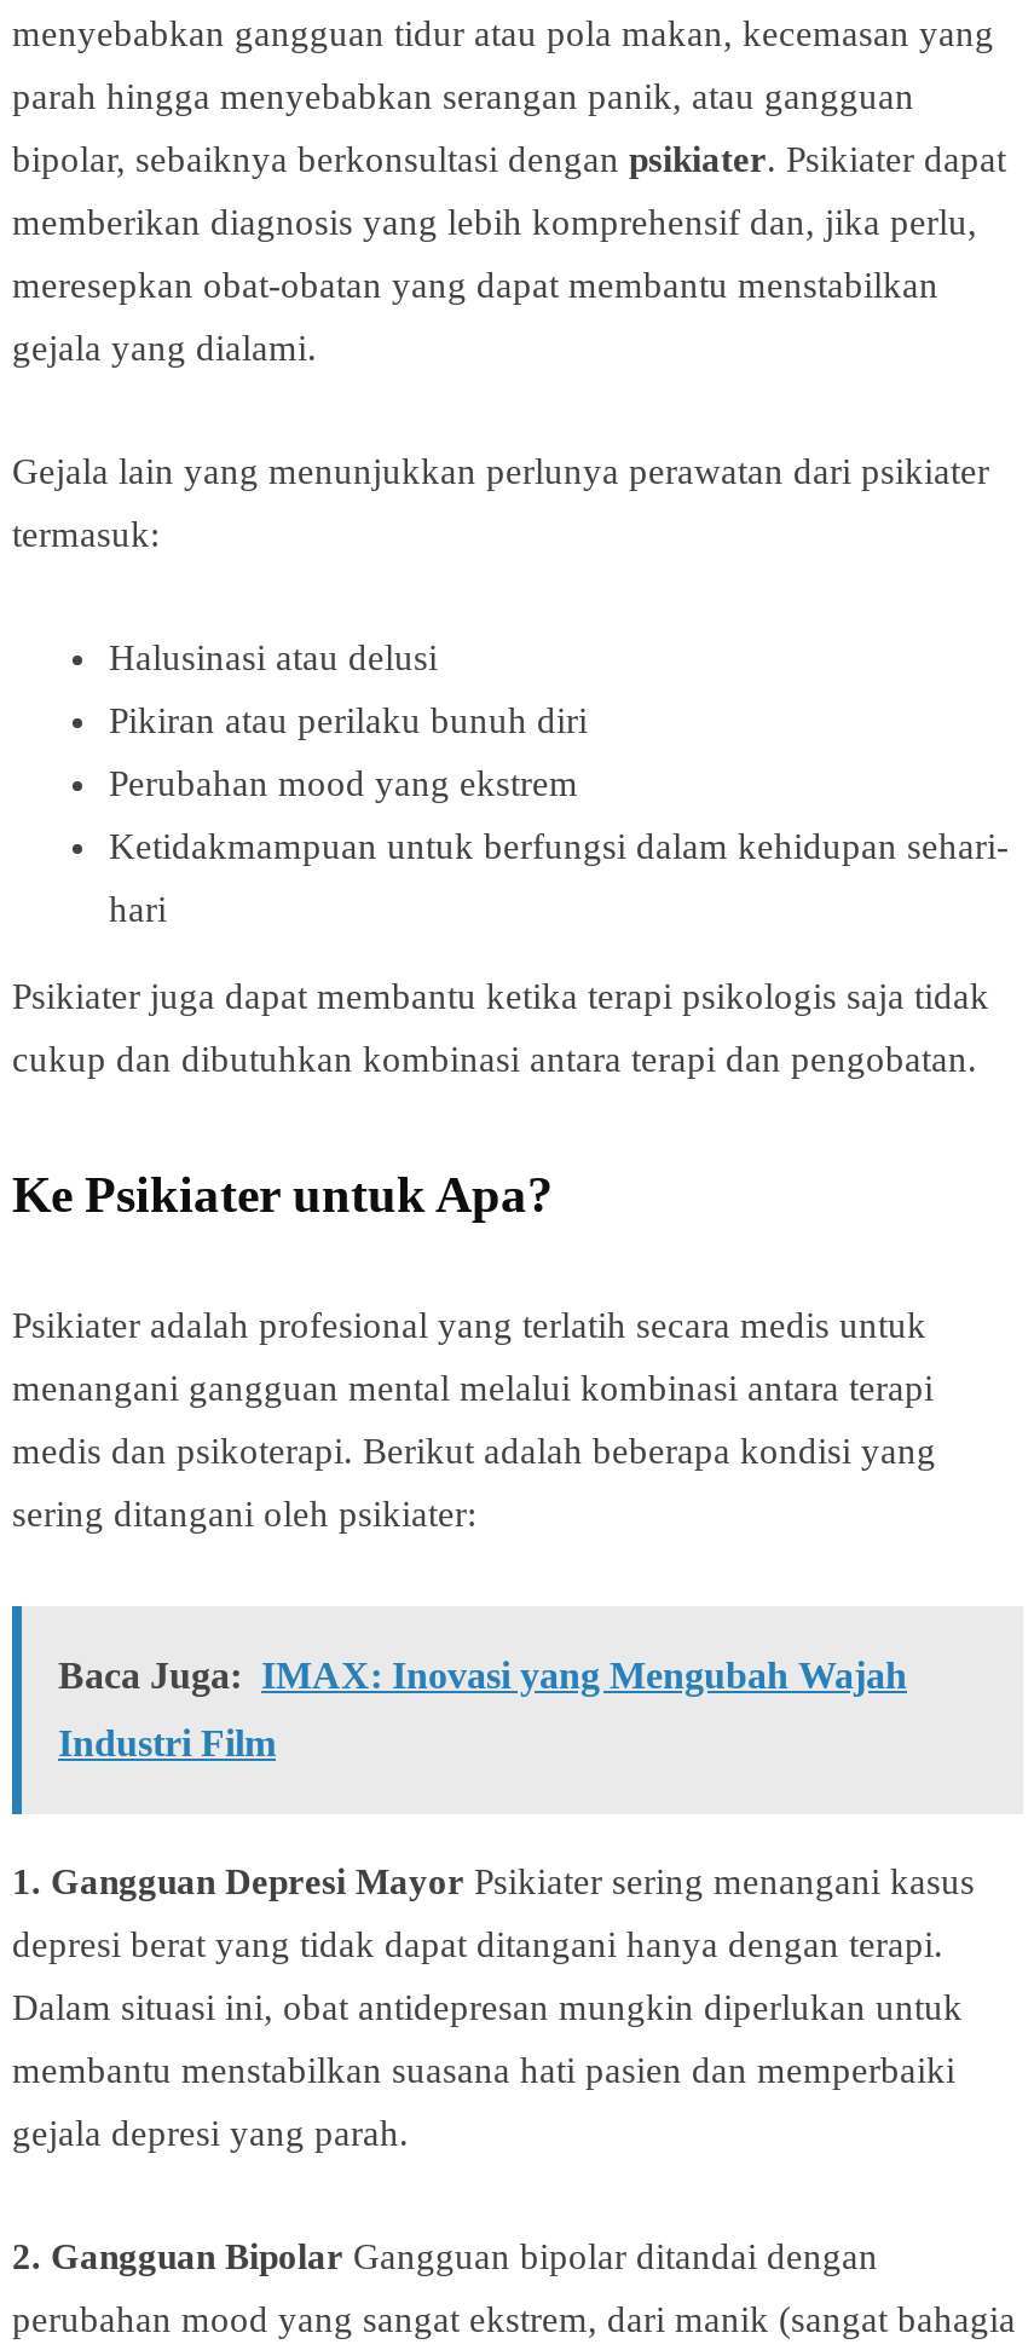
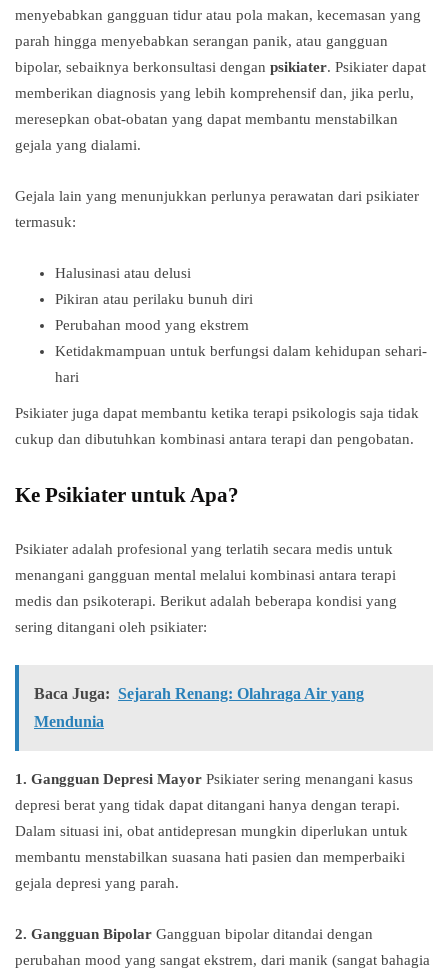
[58,1655,907,1696] Baca Juga: IMAX: Inovasi yang Mengubah Wajah -> [34,685,364,702] Baca Juga: Sejarah Renang: Olahraga Air yang
[58,1722,276,1763] Industri Film -> [34,713,104,730] Mendunia

